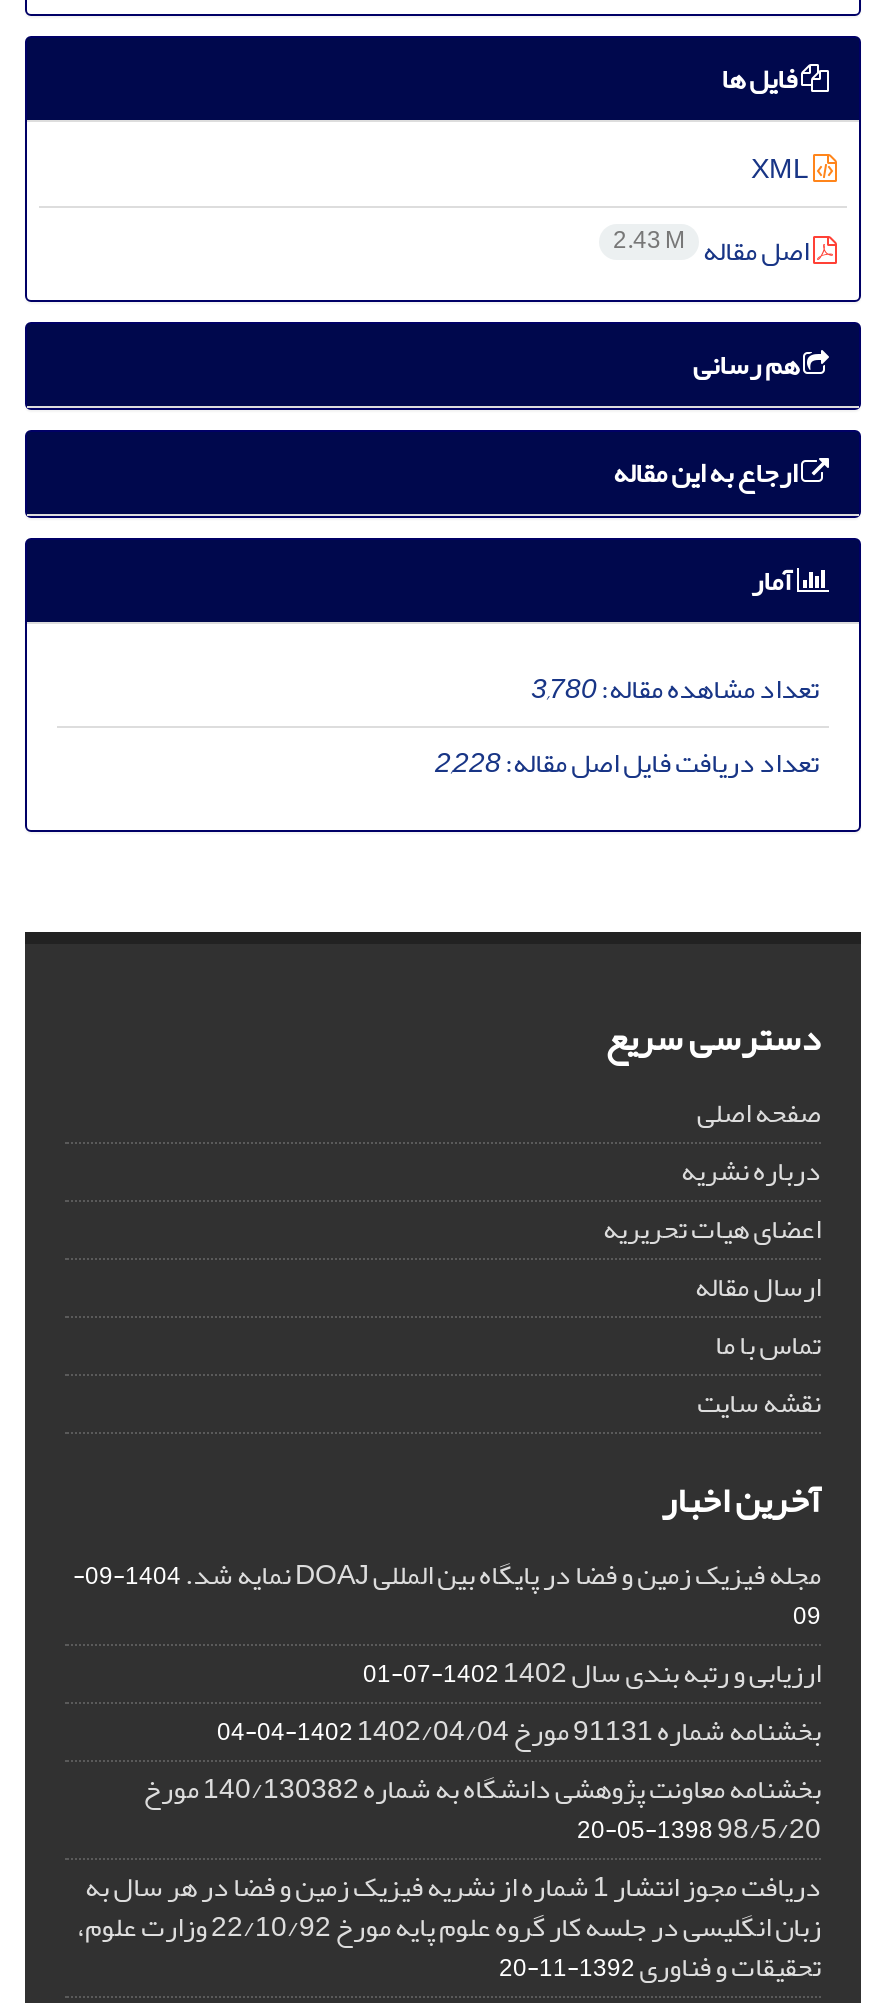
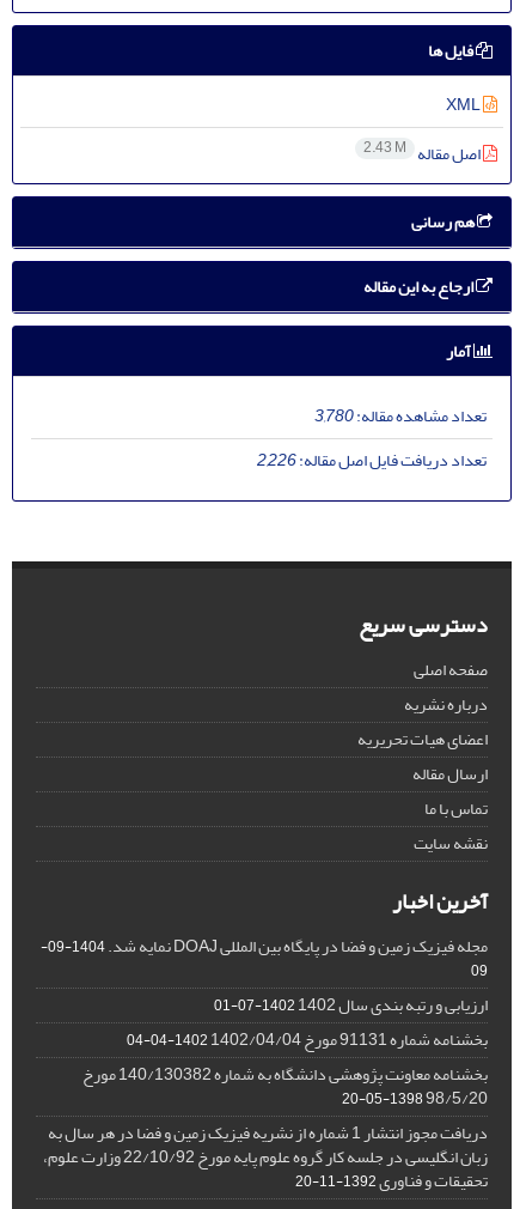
[435,735,819,789] تعداد دریافت فایل اصل مقاله:2,228 -> [257,444,487,476] تعداد دریافت فایل اصل مقاله:2,226

